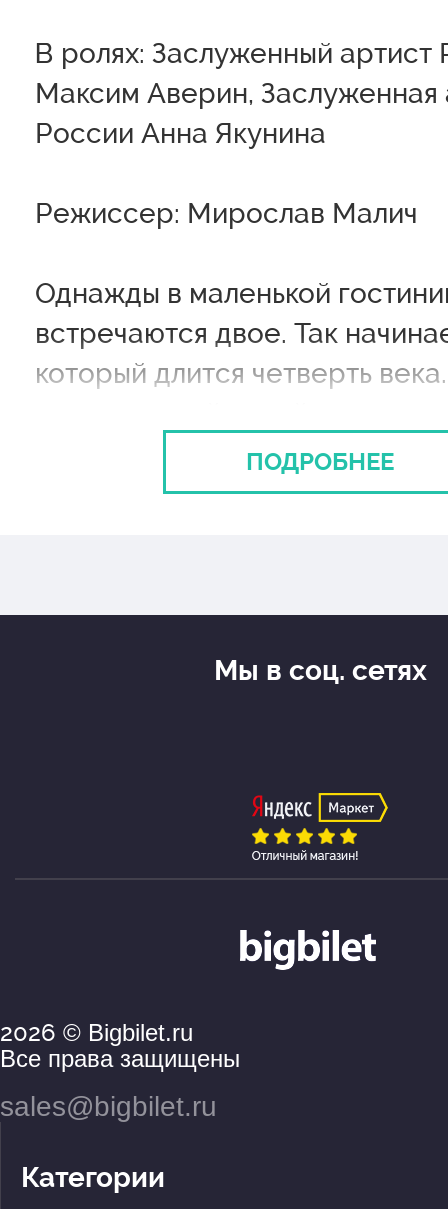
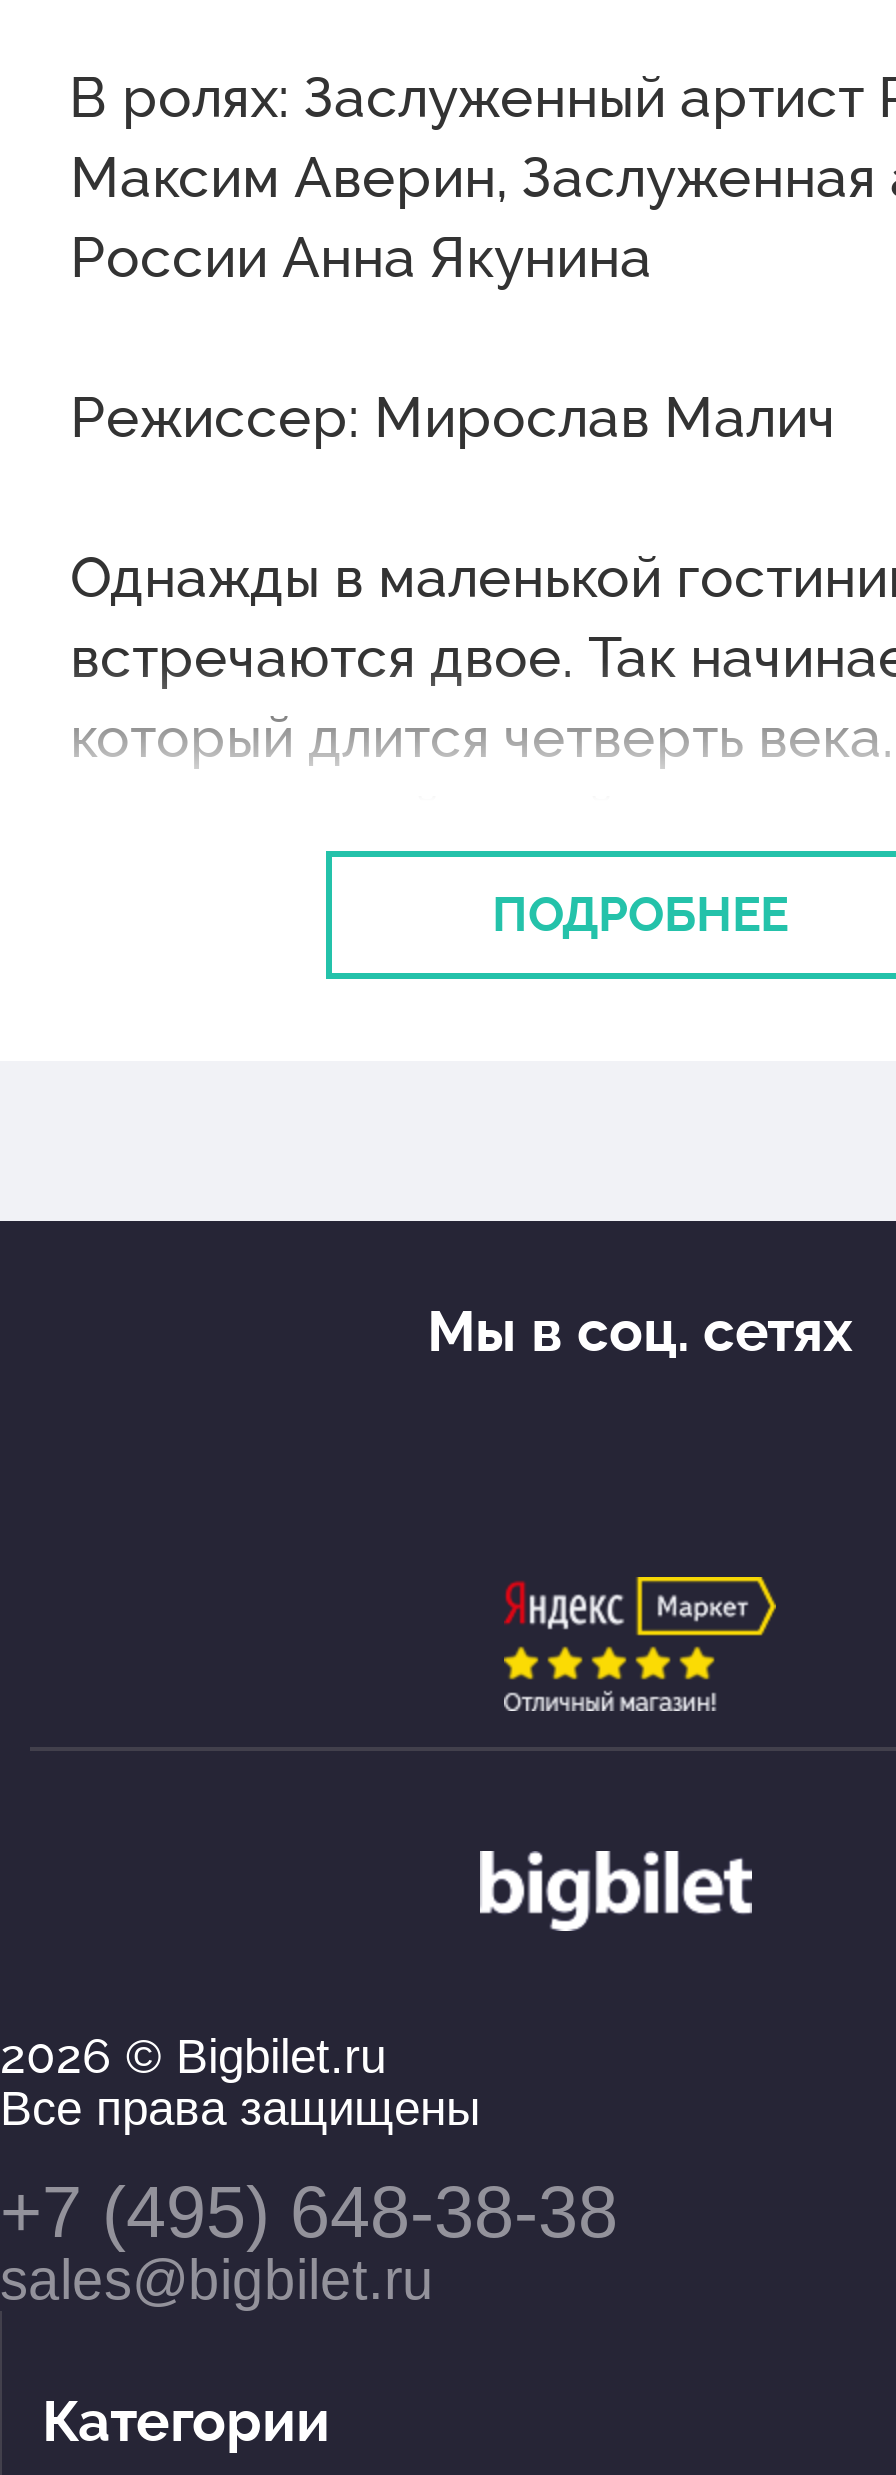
none -> [0,2171,618,2253] +7 (495) 648-38-38

